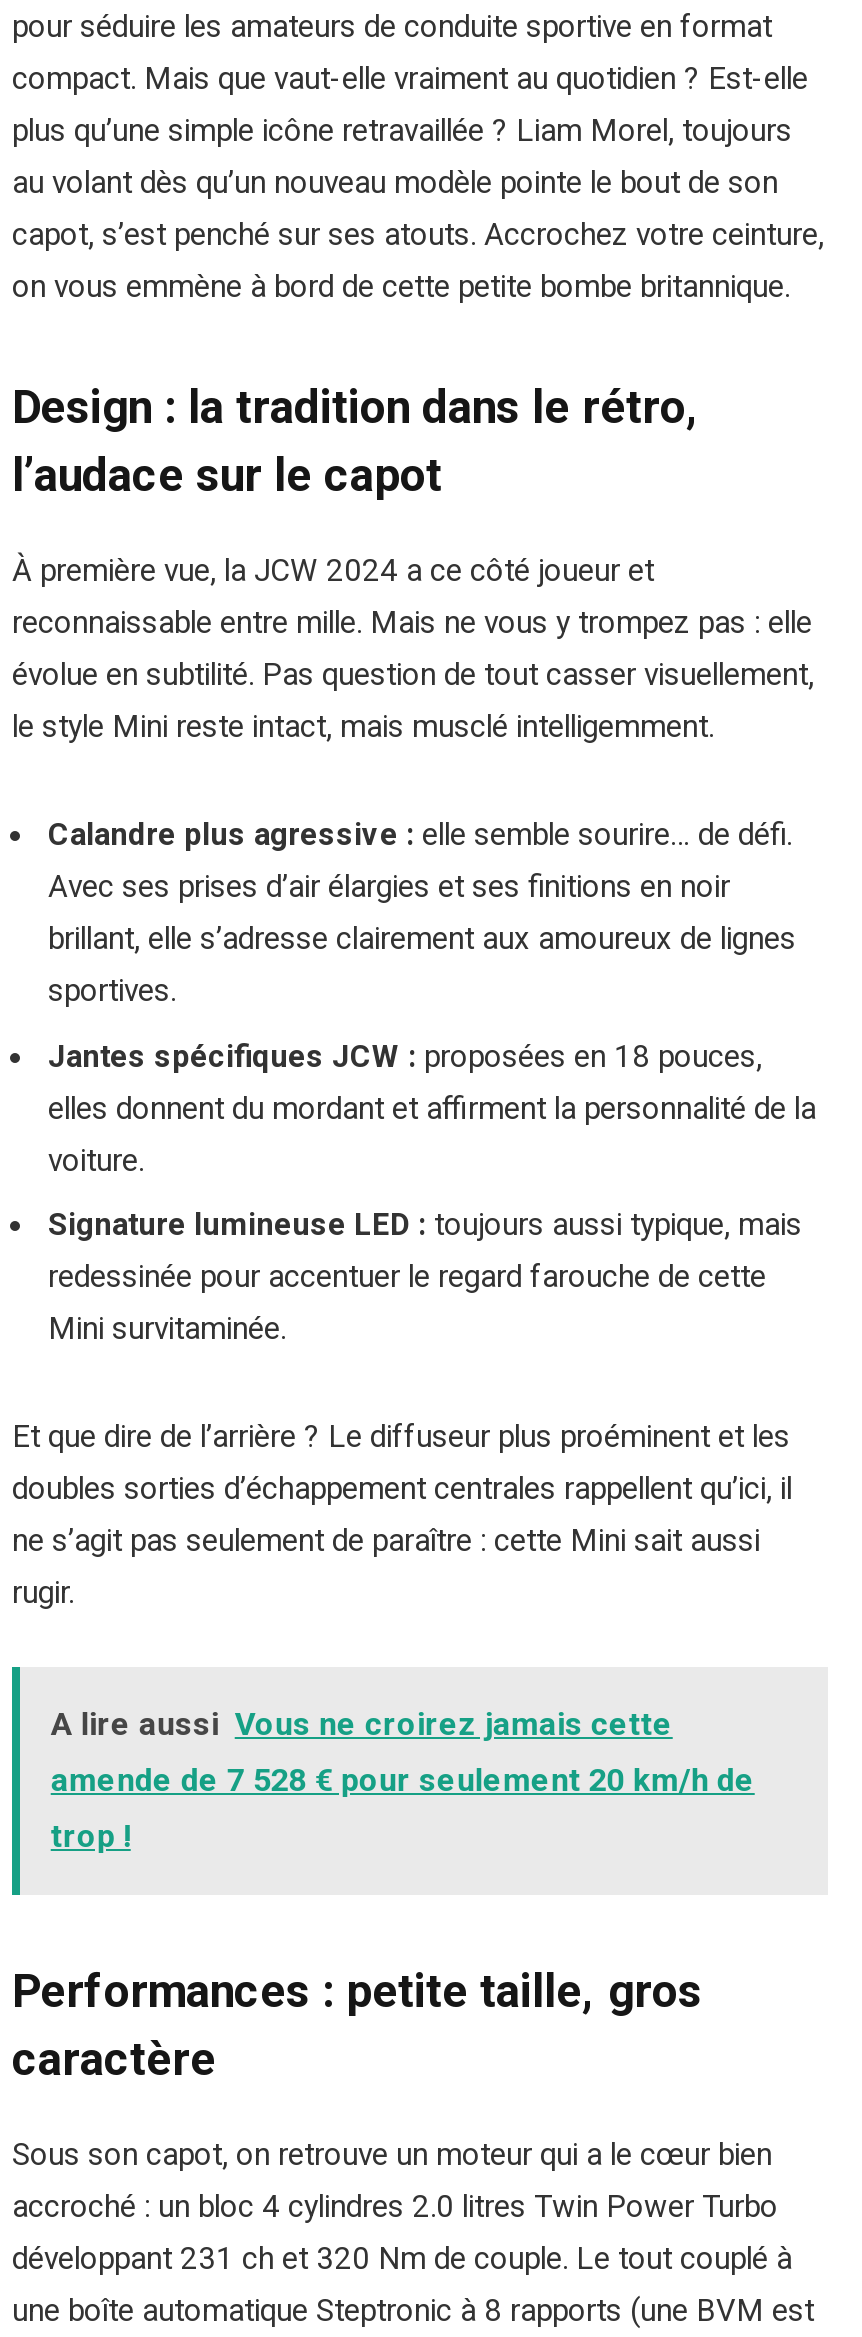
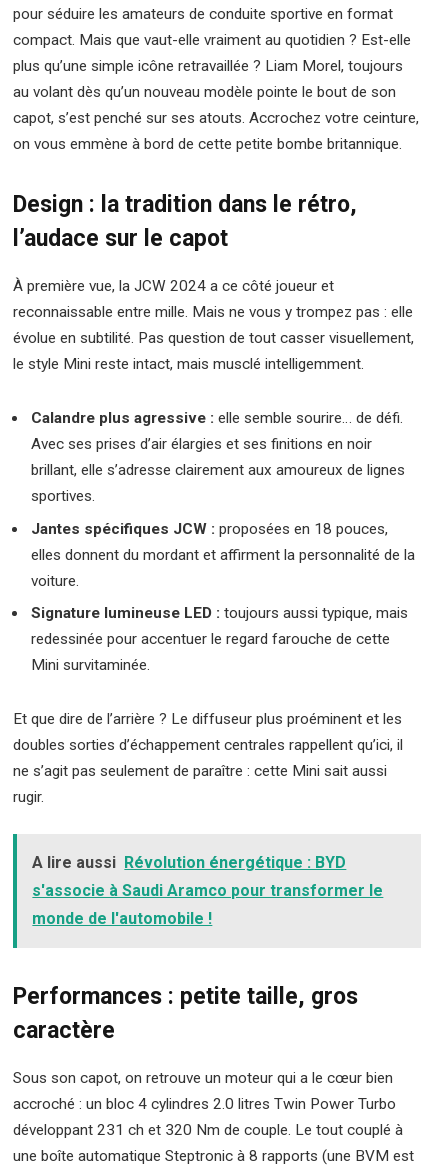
[51,1705,673,1743] A lire aussi Vous ne croirez jamais cette -> [32,853,346,872] A lire aussi Révolution énergétique : BYD
[51,1761,755,1799] amende de 7 528 € pour seulement 20 km/h de -> [32,881,383,900] s'associe à Saudi Aramco pour transformer le
[51,1817,131,1855] trop ! -> [32,909,212,928] monde de l'automobile !

